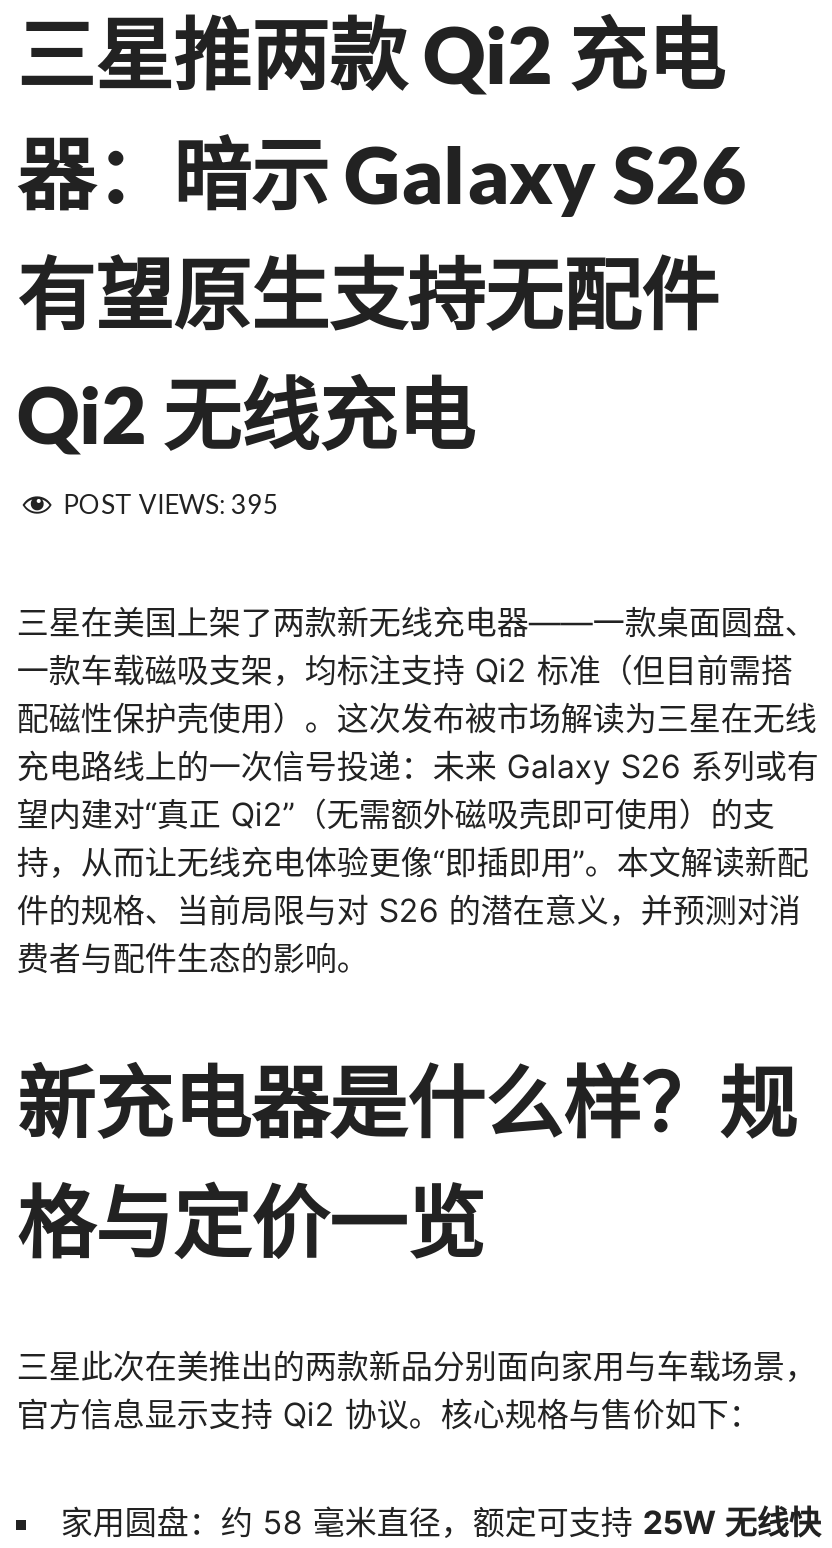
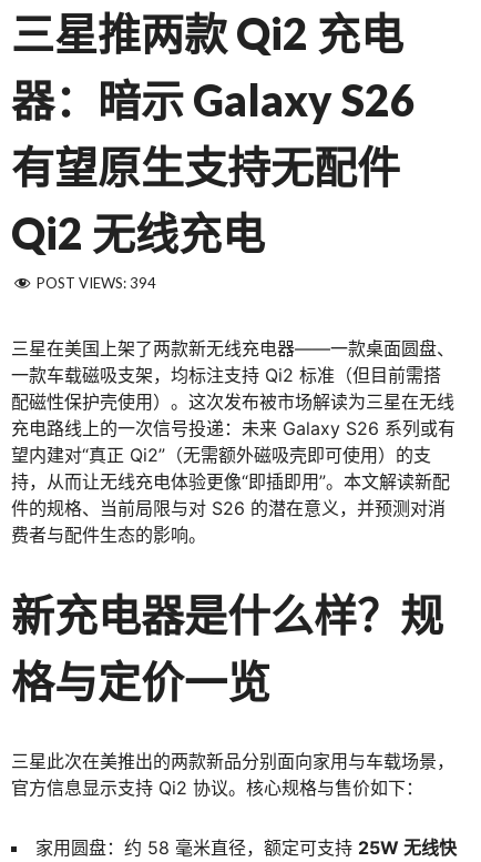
[63,489,279,521] POST VIEWS: 395 -> [37,274,157,292] POST VIEWS: 394

